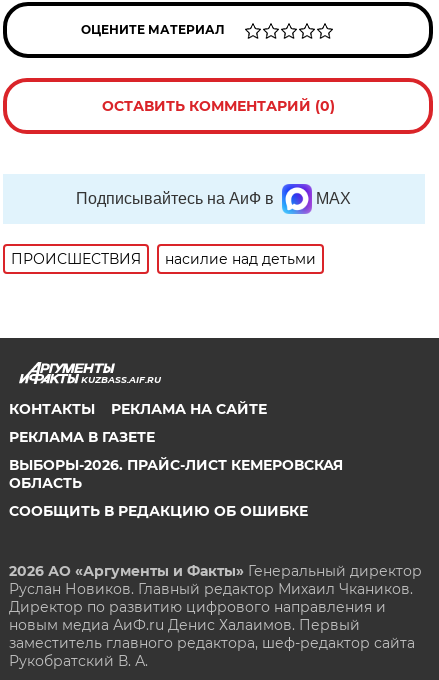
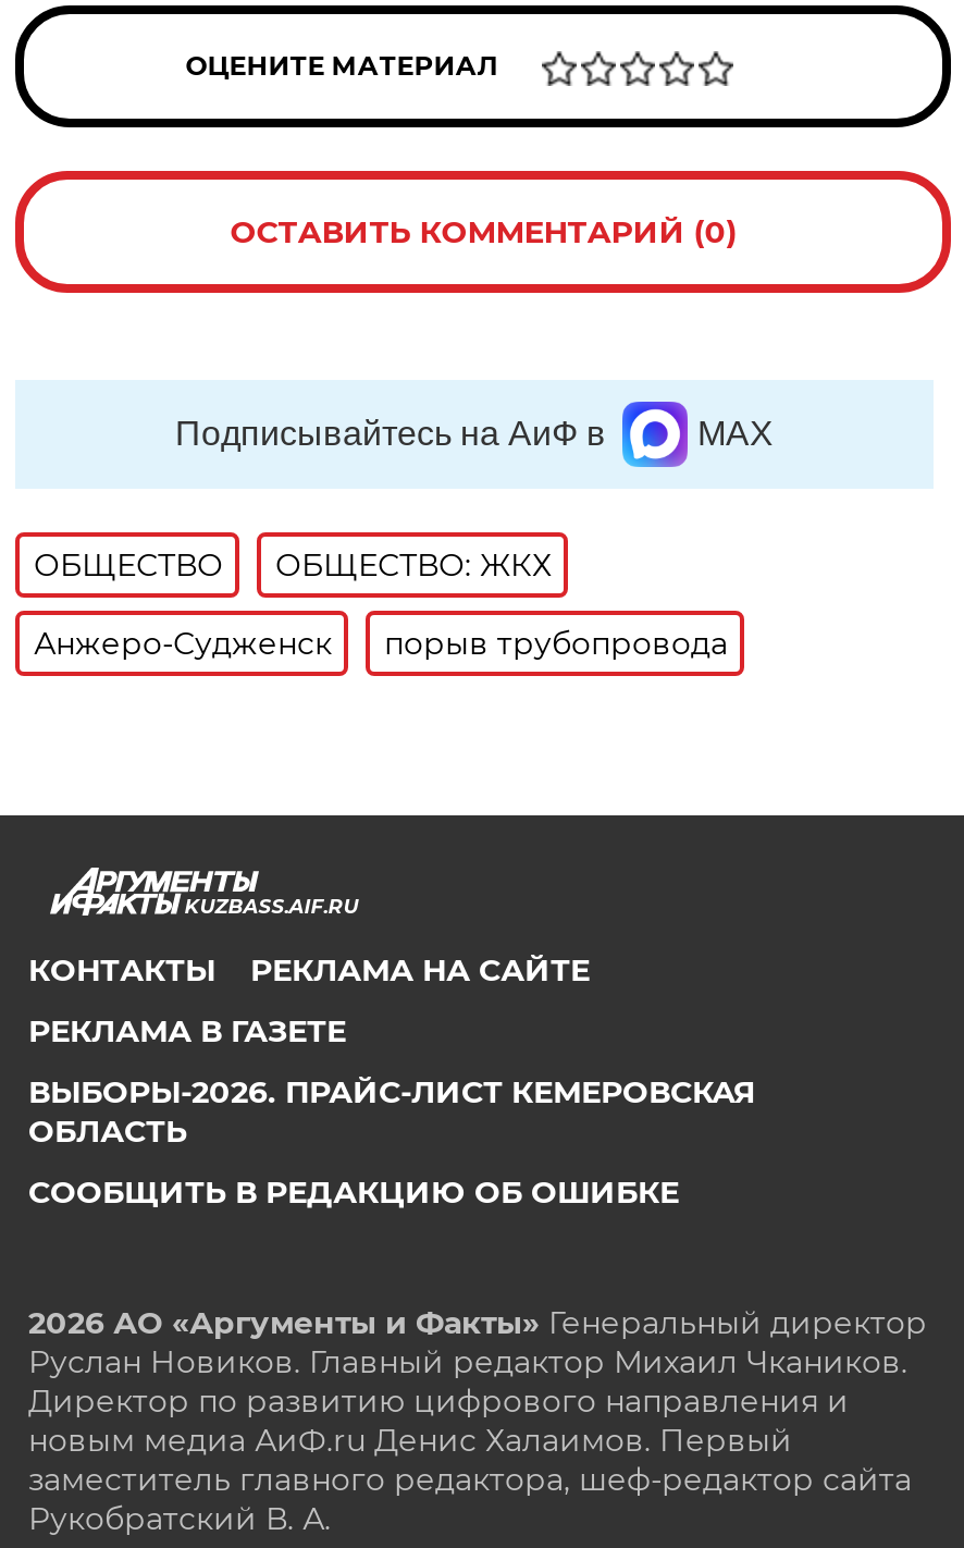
[11,250,316,268] ПРОИСШЕСТВИЯ | насилие над детьми -> [34,545,728,663] ОБЩЕСТВО | ОБЩЕСТВО: ЖКХ | Анжеро-Судженск | порыв трубопровода

